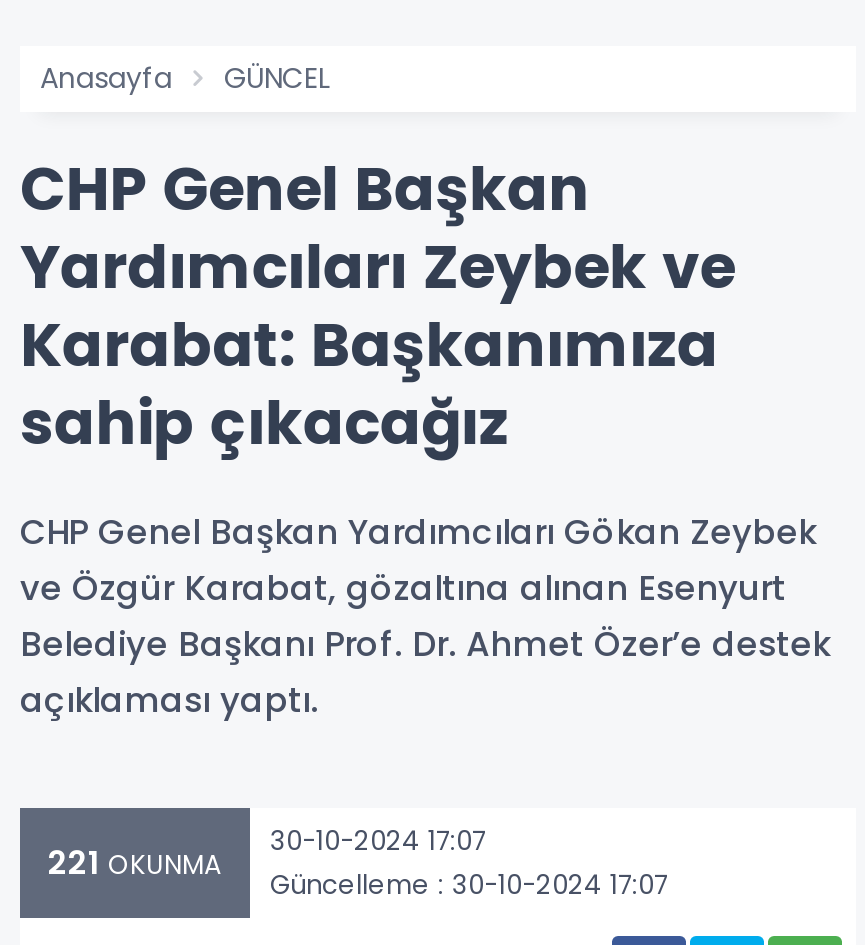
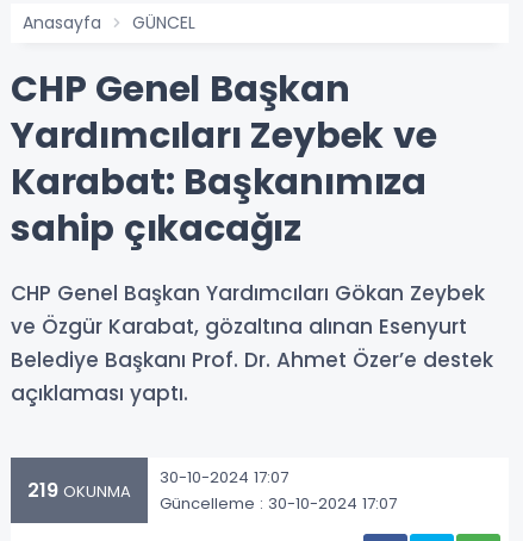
[48,822,668,904] 221 OKUNMA 30-10-2024 17:07 Güncelleme : 30-10-2024 17:07 -> [27,466,397,515] 219 OKUNMA 30-10-2024 17:07 Güncelleme : 30-10-2024 17:07

